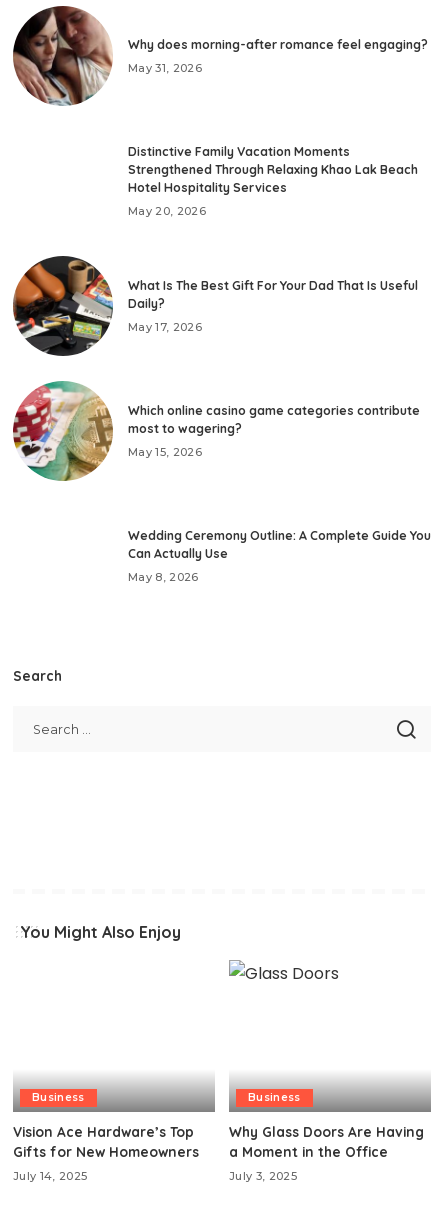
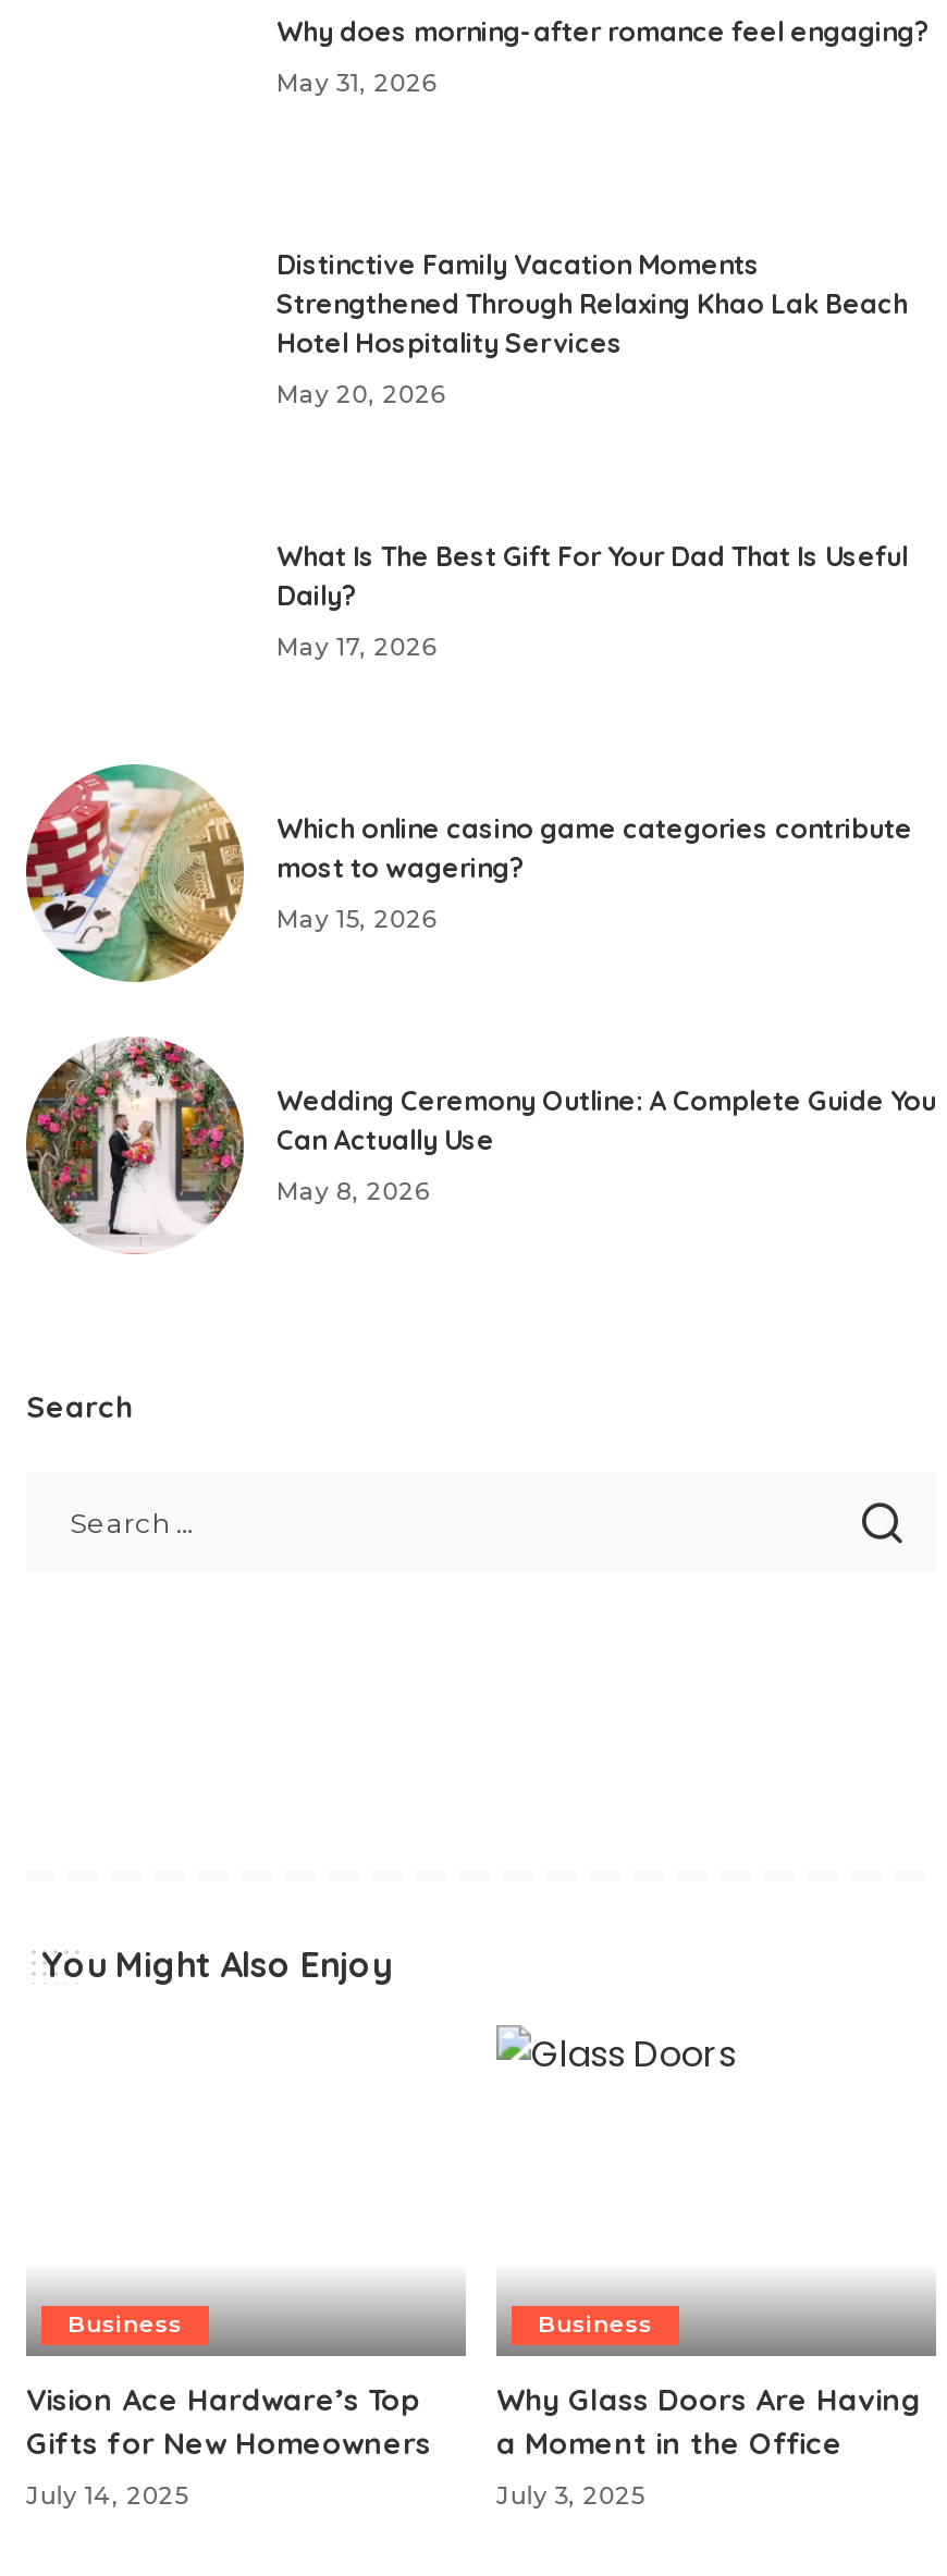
[12,5,113,107] [image] -> none
[12,255,114,357] [image] -> none
none -> [24,1034,246,1254] [image]

